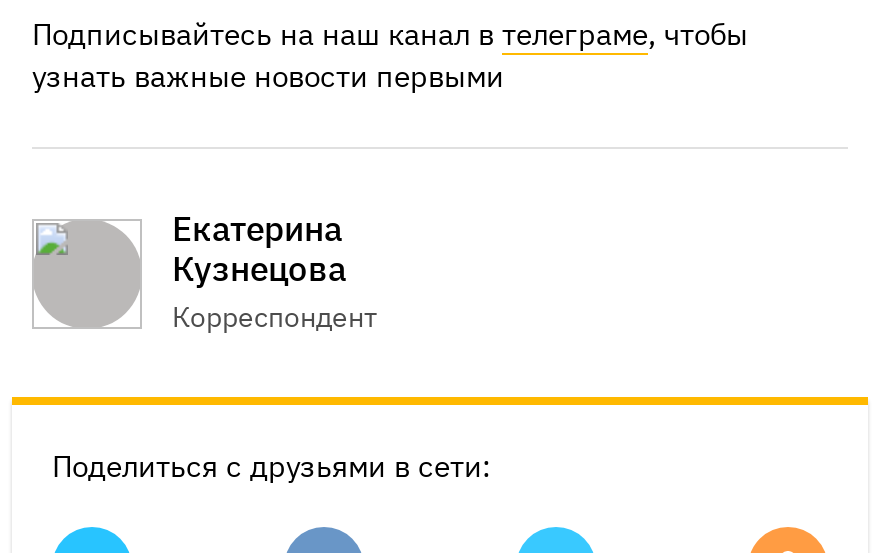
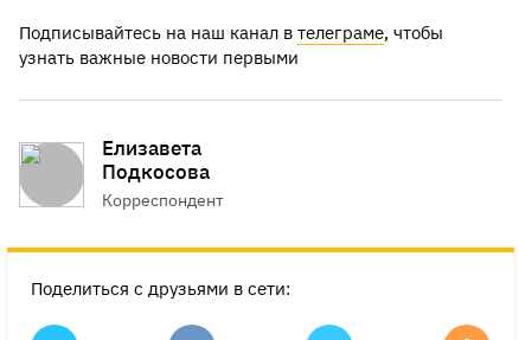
[172,207,346,291] Екатерина | Кузнецова -> [102,135,210,185] Елизавета | Подкосова

